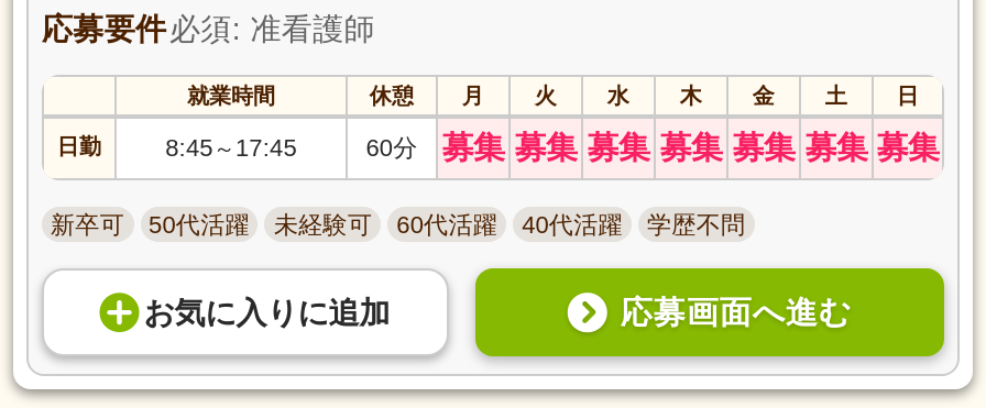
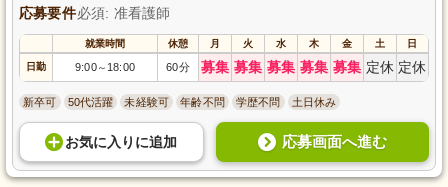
[165,134,297,160] 8:45～17:45 -> [75,61,135,73] 9:00～18:00
[442,130,939,165] 募集 募集 募集 募集 募集 募集 募集 -> [201,59,427,75] 募集 募集 募集 募集 募集 定休 定休
[397,211,623,237] 60代活躍 | 40代活躍 -> [180,96,225,108] 年齢不問
none -> [292,96,336,108] 土日休み

